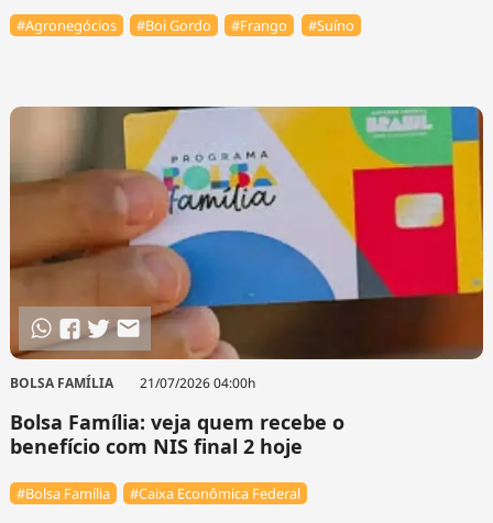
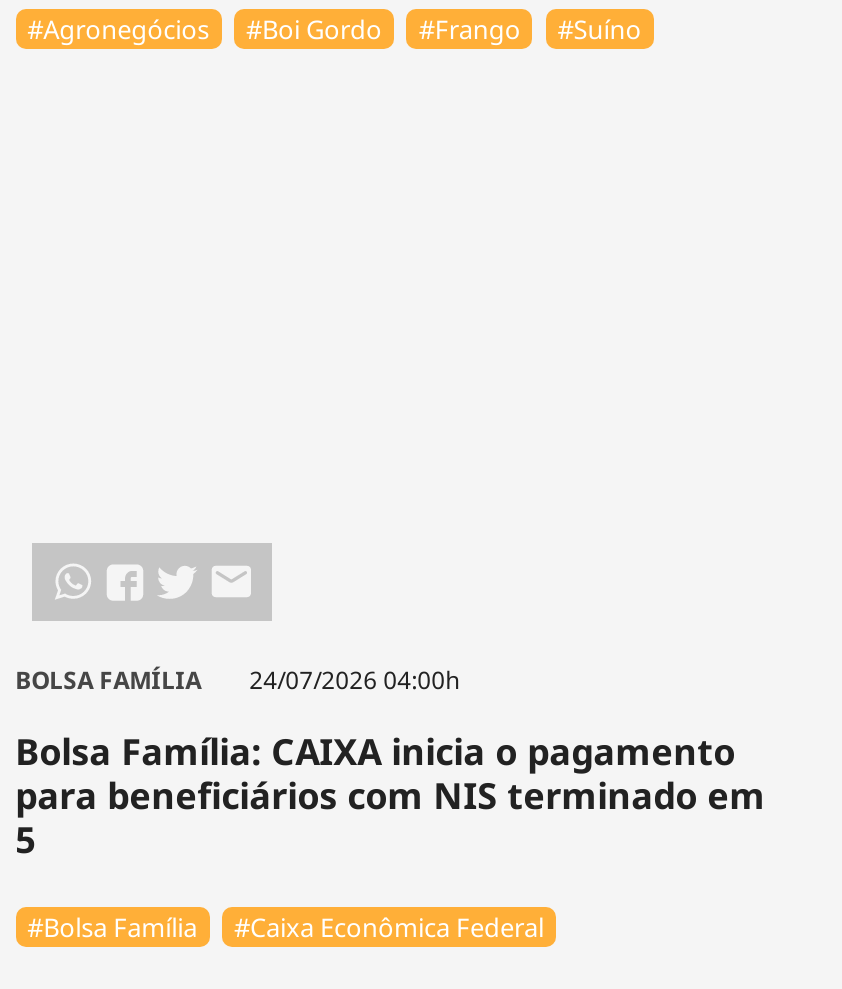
[9,105,484,360] [image] -> none
[9,373,255,392] BOLSA FAMÍLIA 21/07/2026 04:00h -> [15,663,459,697] BOLSA FAMÍLIA 24/07/2026 04:00h
[9,408,344,459] Bolsa Família: veja quem recebe o | benefício com NIS final 2 hoje -> [15,727,765,863] Bolsa Família: CAIXA inicia o pagamento | para beneficiários com NIS terminado em | 5

